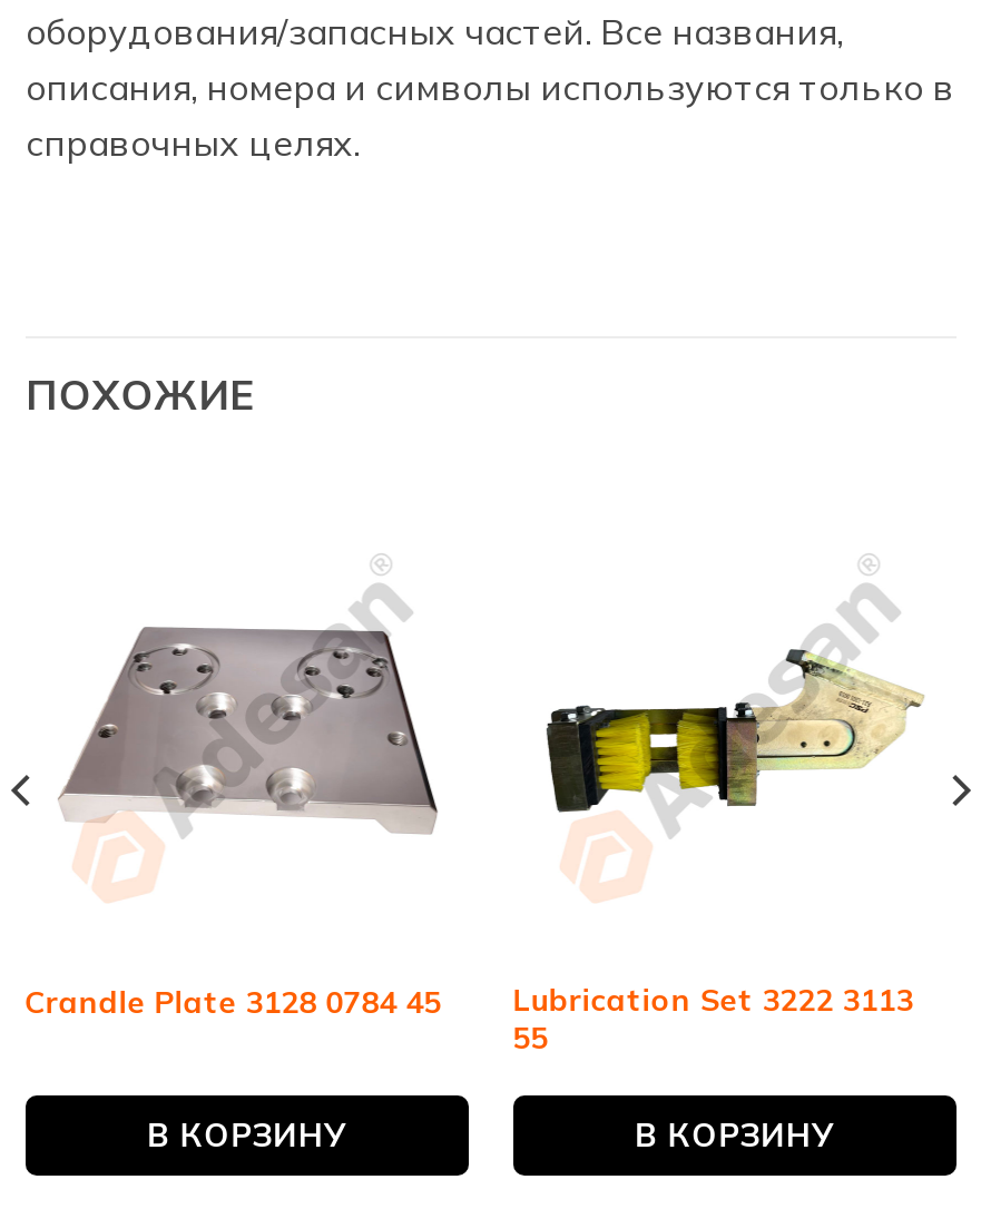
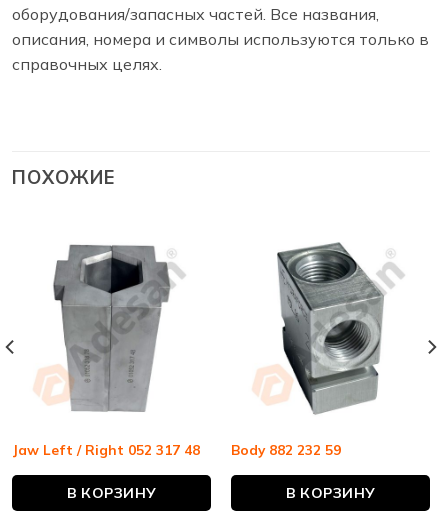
[25,581,442,1019] [image] | Crandle Plate 3128 0784 45 -> [12,244,200,458] [image] | Jaw Left / Right 052 317 48
[513,577,925,1055] [image] | Lubrication Set 3222 3113 | 55 -> [231,242,406,458] [image] | Body 882 232 59

